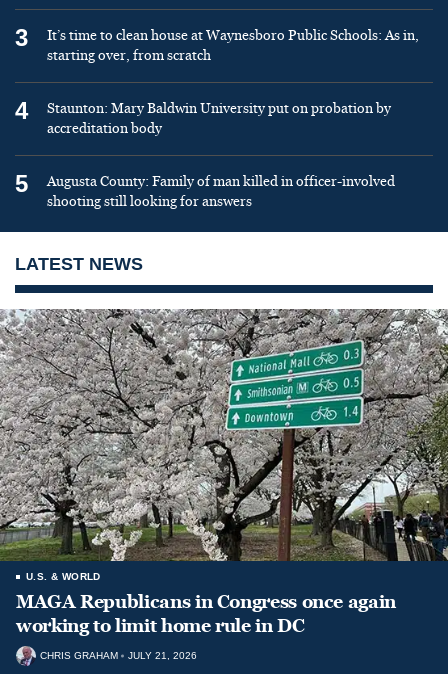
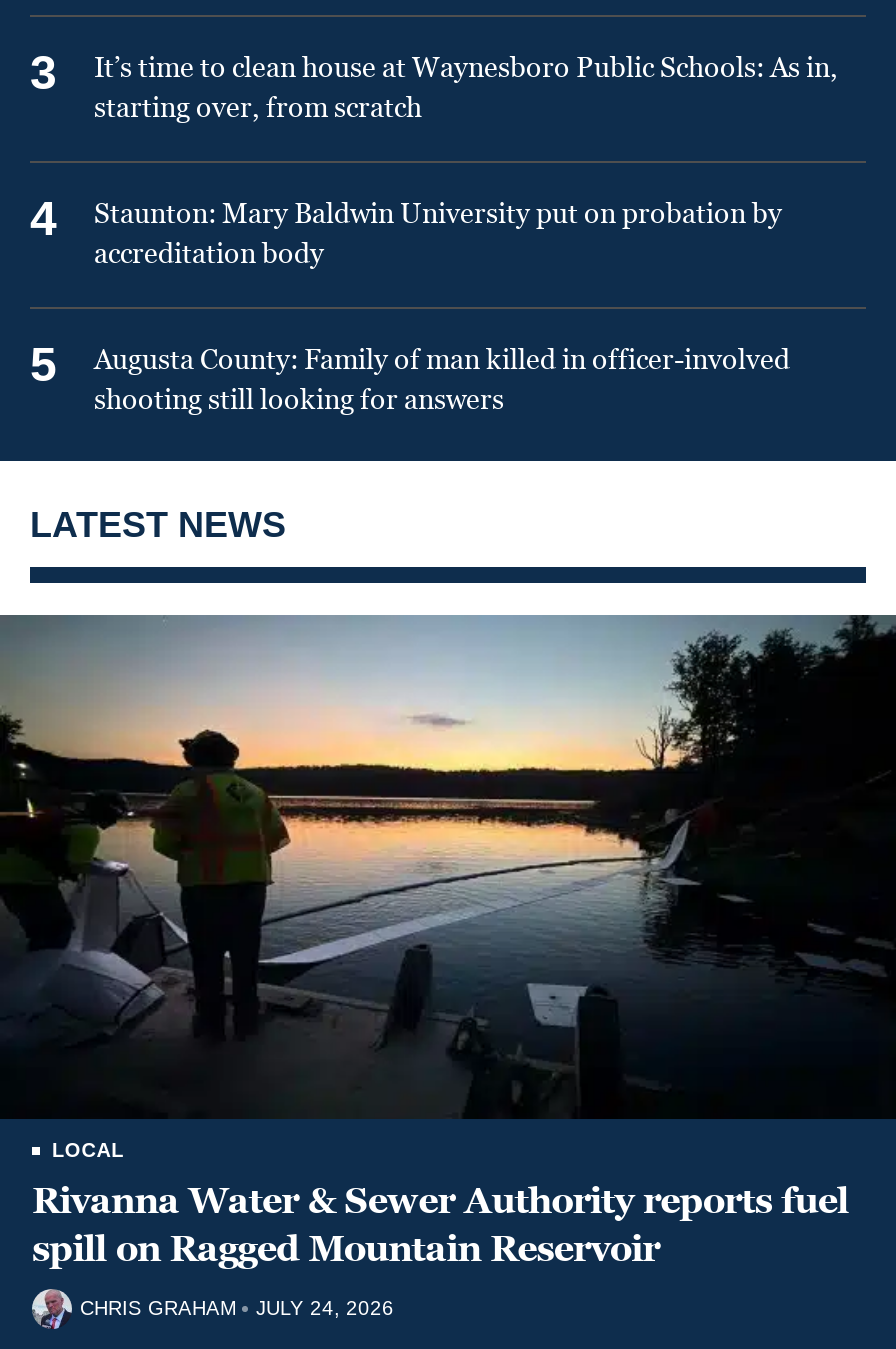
[3,308,445,638] [image] | U.S. & WORLD | MAGA Republicans in Congress once again | working to limit home rule in DC -> [6,613,890,1273] [image] | LOCAL | Rivanna Water & Sewer Authority reports fuel | spill on Ragged Mountain Reservoir
[40,650,197,661] CHRIS GRAHAM JULY 21, 2026 -> [80,1297,394,1319] CHRIS GRAHAM JULY 24, 2026

